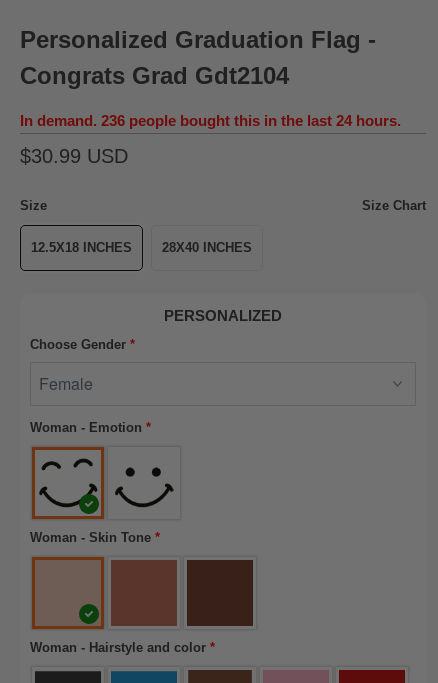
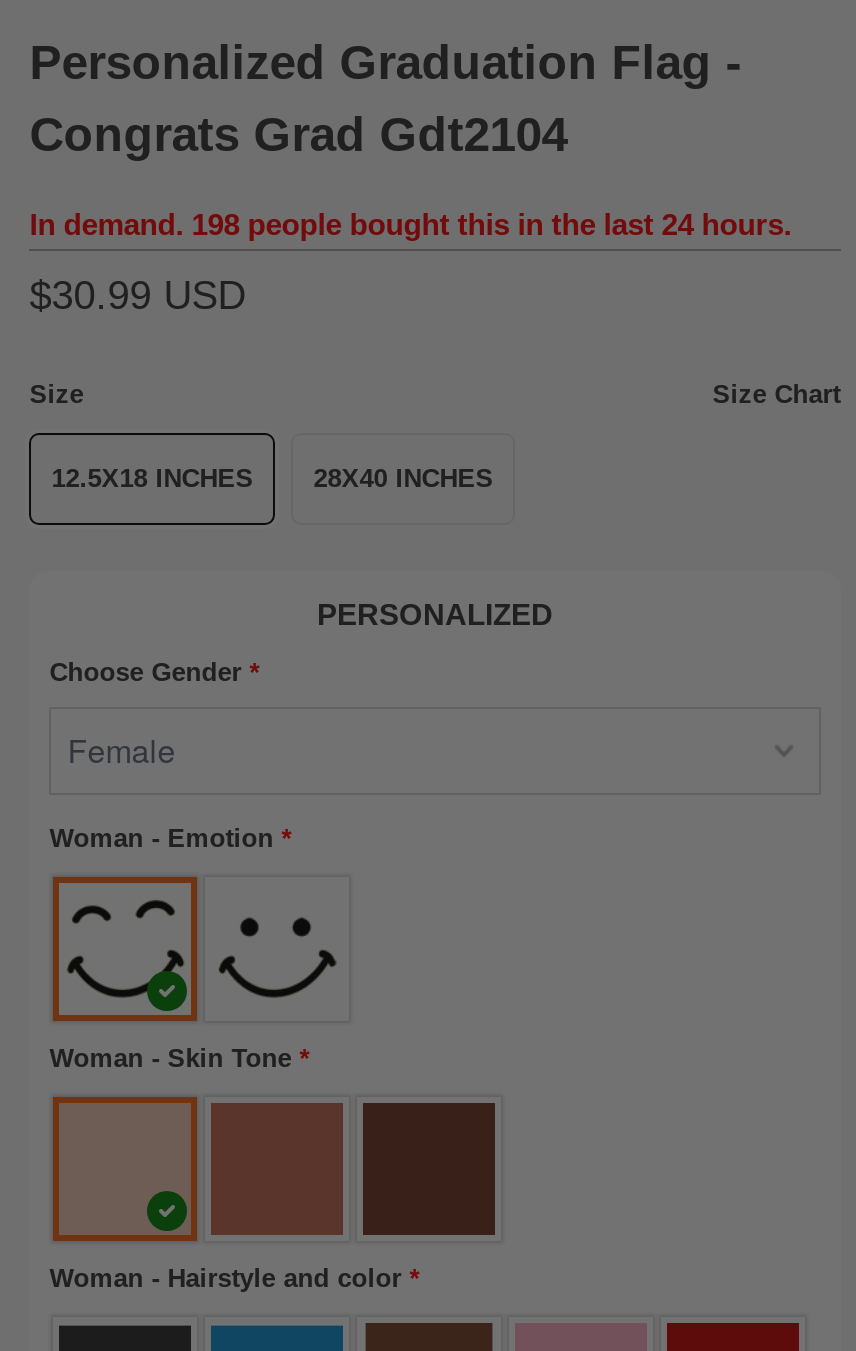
[20,112,401,129] In demand. 236 people bought this in the last 24 hours. -> [29,206,791,240] In demand. 198 people bought this in the last 24 hours.

